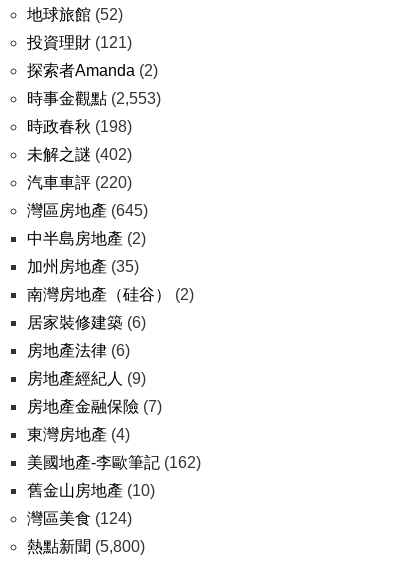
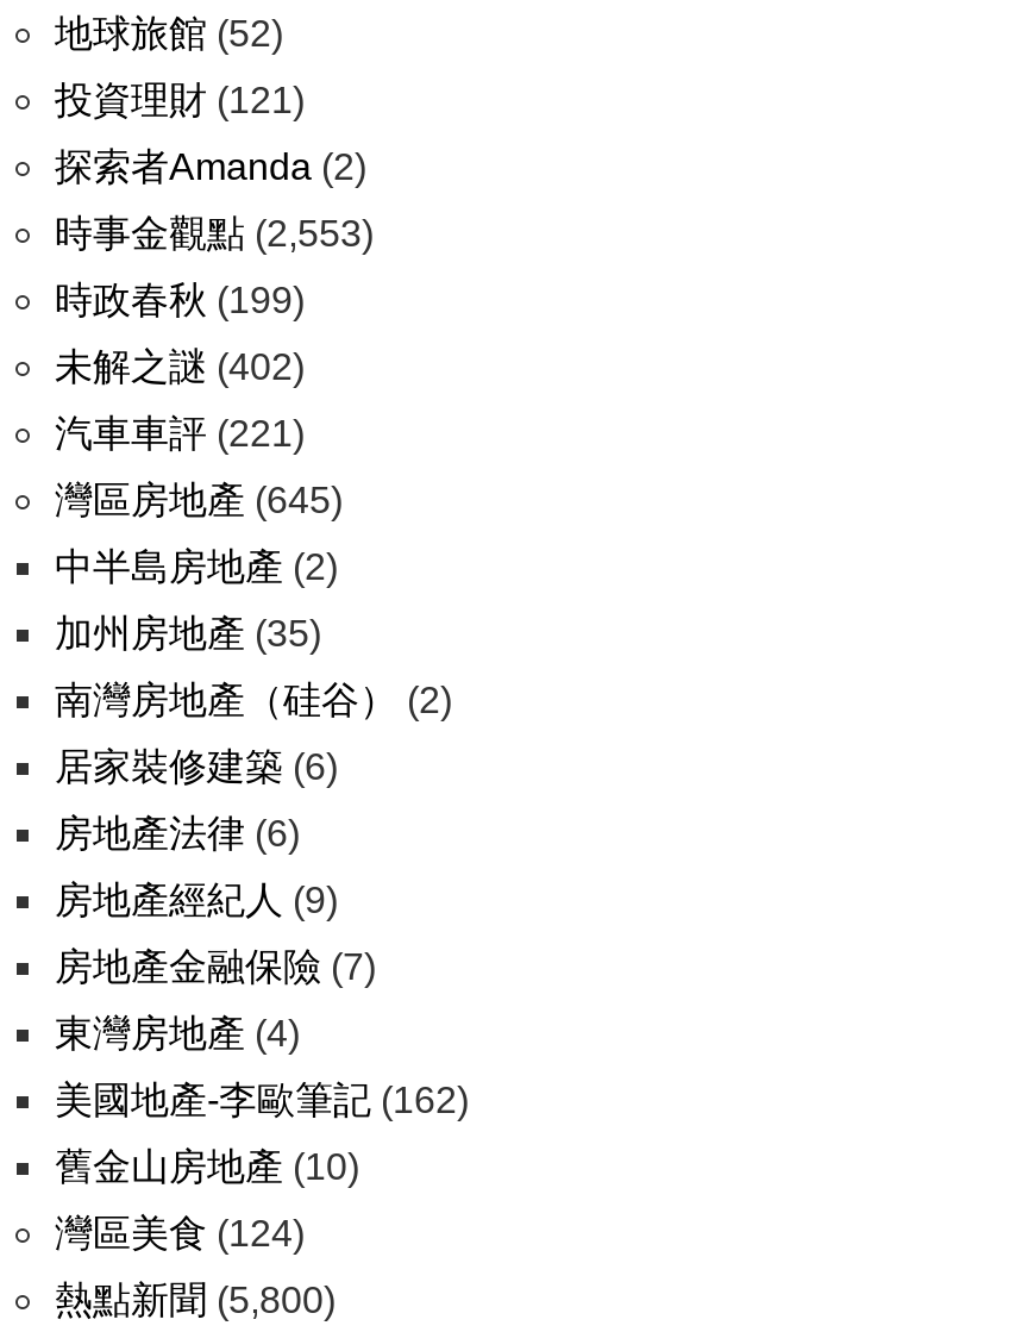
[27,118,132,135] 時政春秋(198) -> [55,280,305,320] 時政春秋(199)
[27,174,132,191] 汽車車評(220) -> [55,413,305,454] 汽車車評(221)

